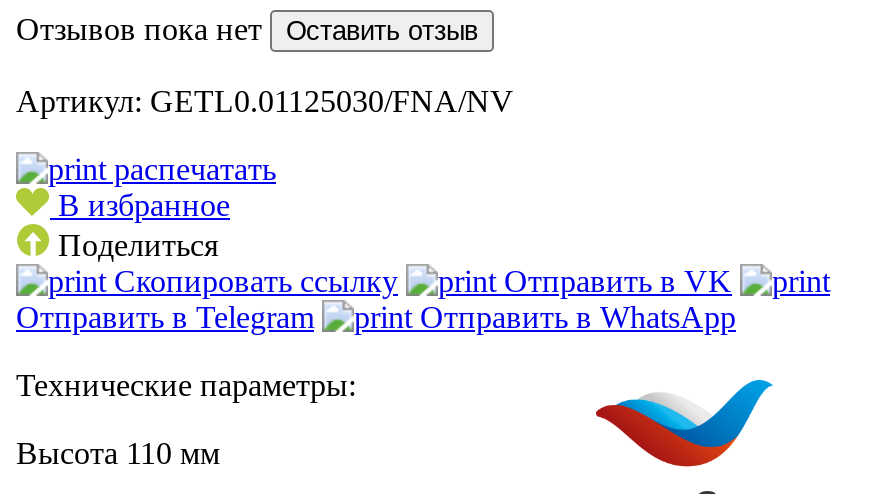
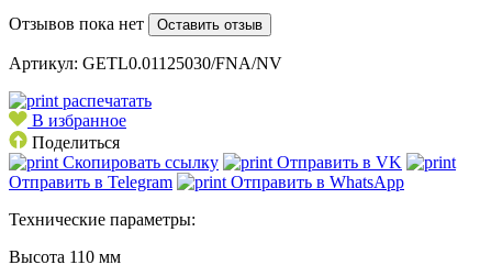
[594,378,774,468] [image] -> none

